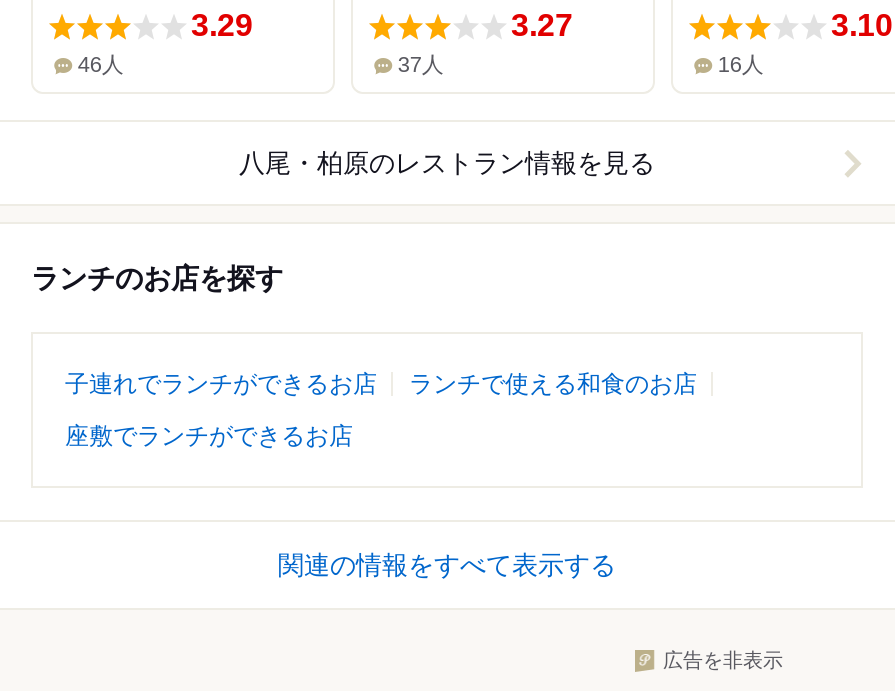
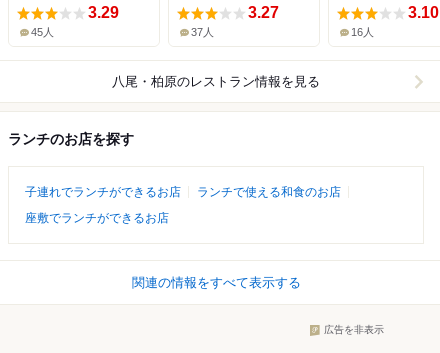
[78,53,124,77] 46人 -> [31,26,54,38] 45人

